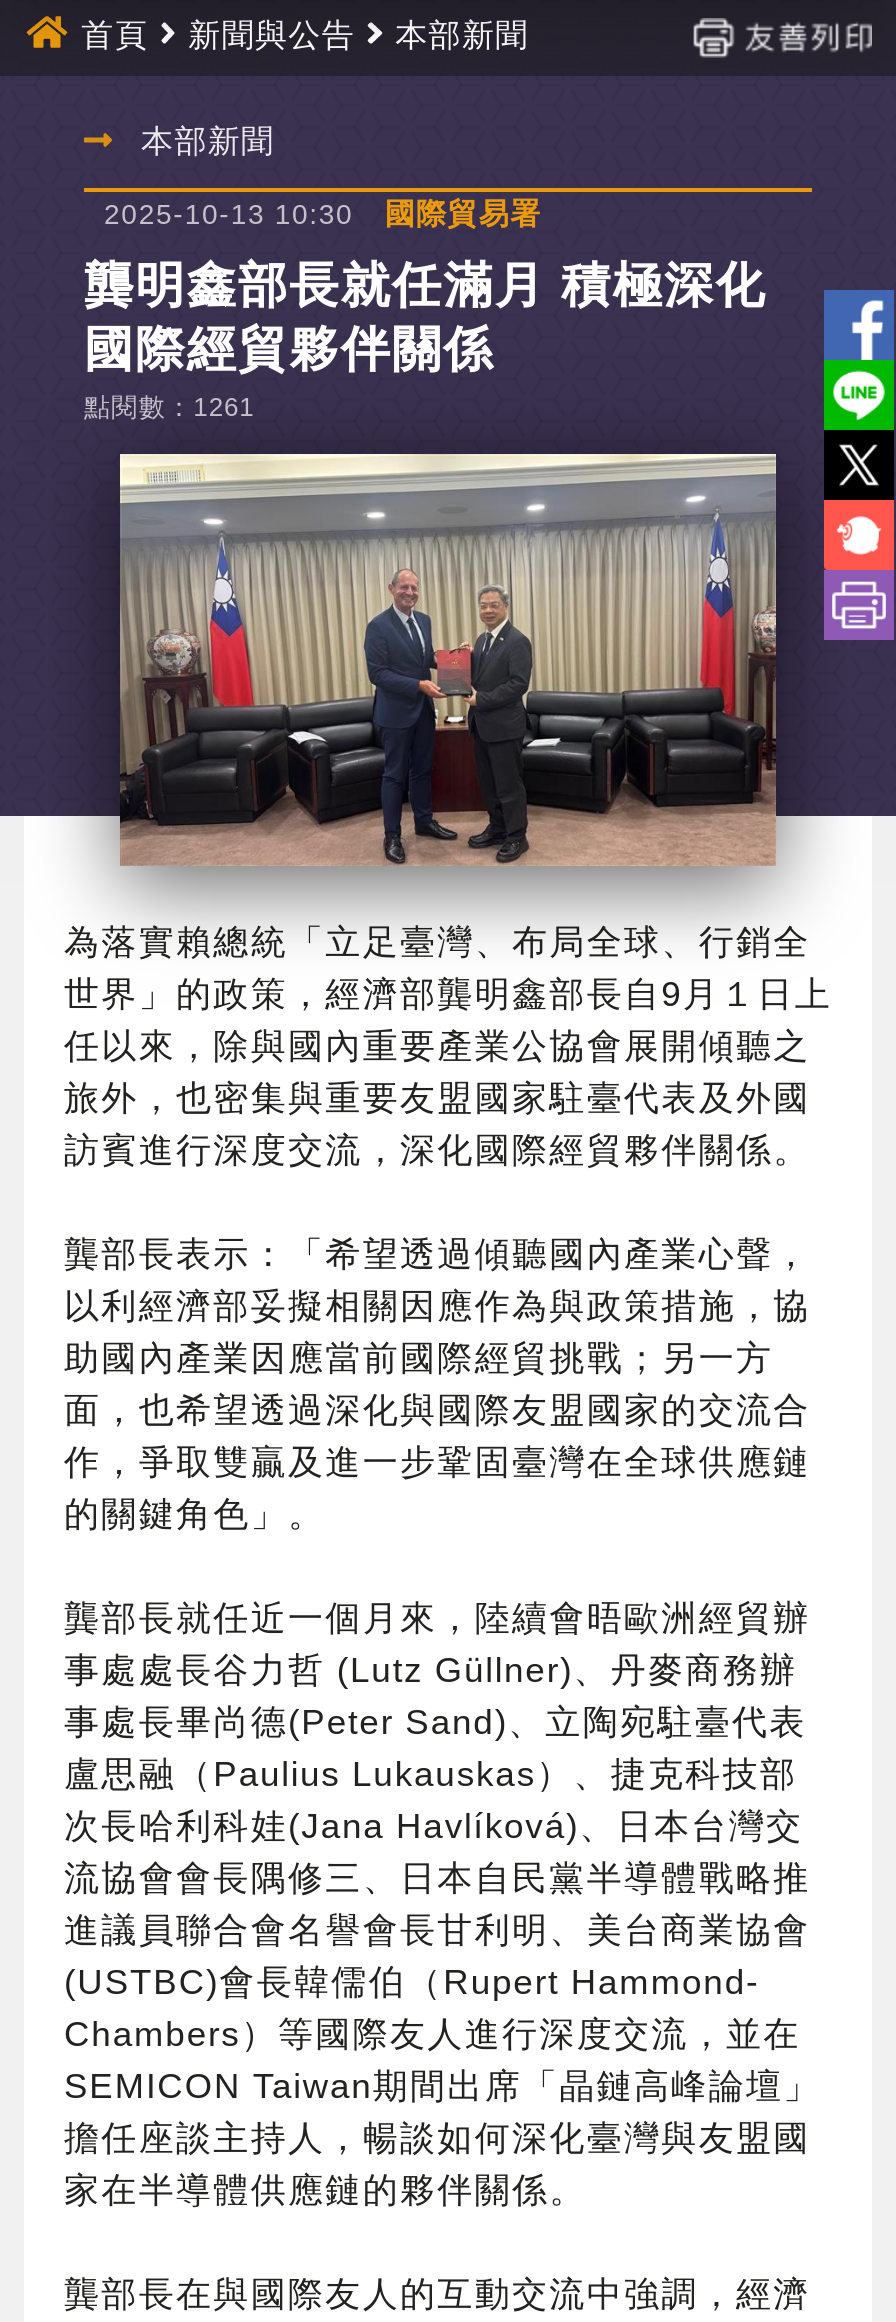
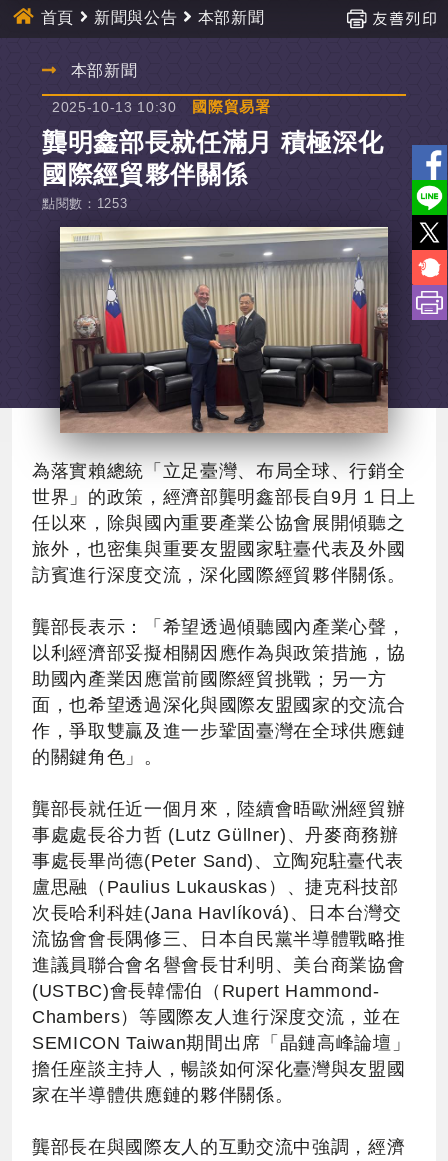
[84,392,255,422] 點閱數：1261 -> [42,196,127,211] 點閱數：1253

